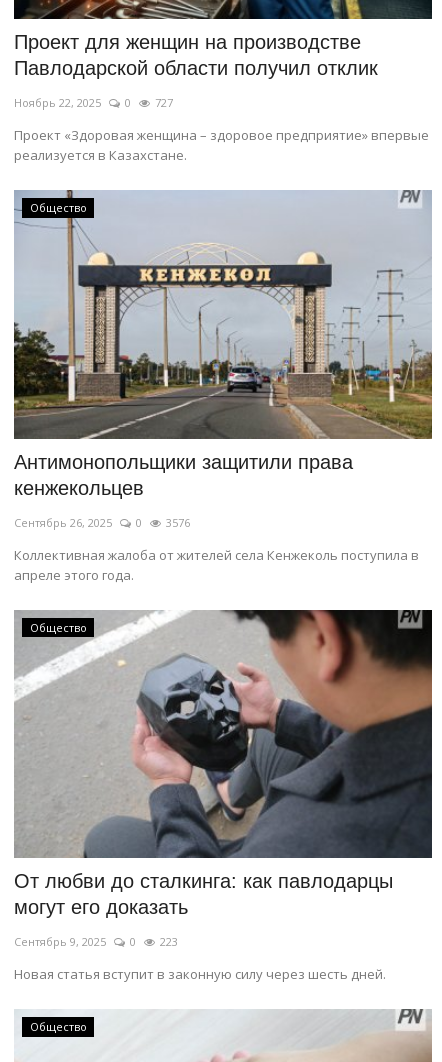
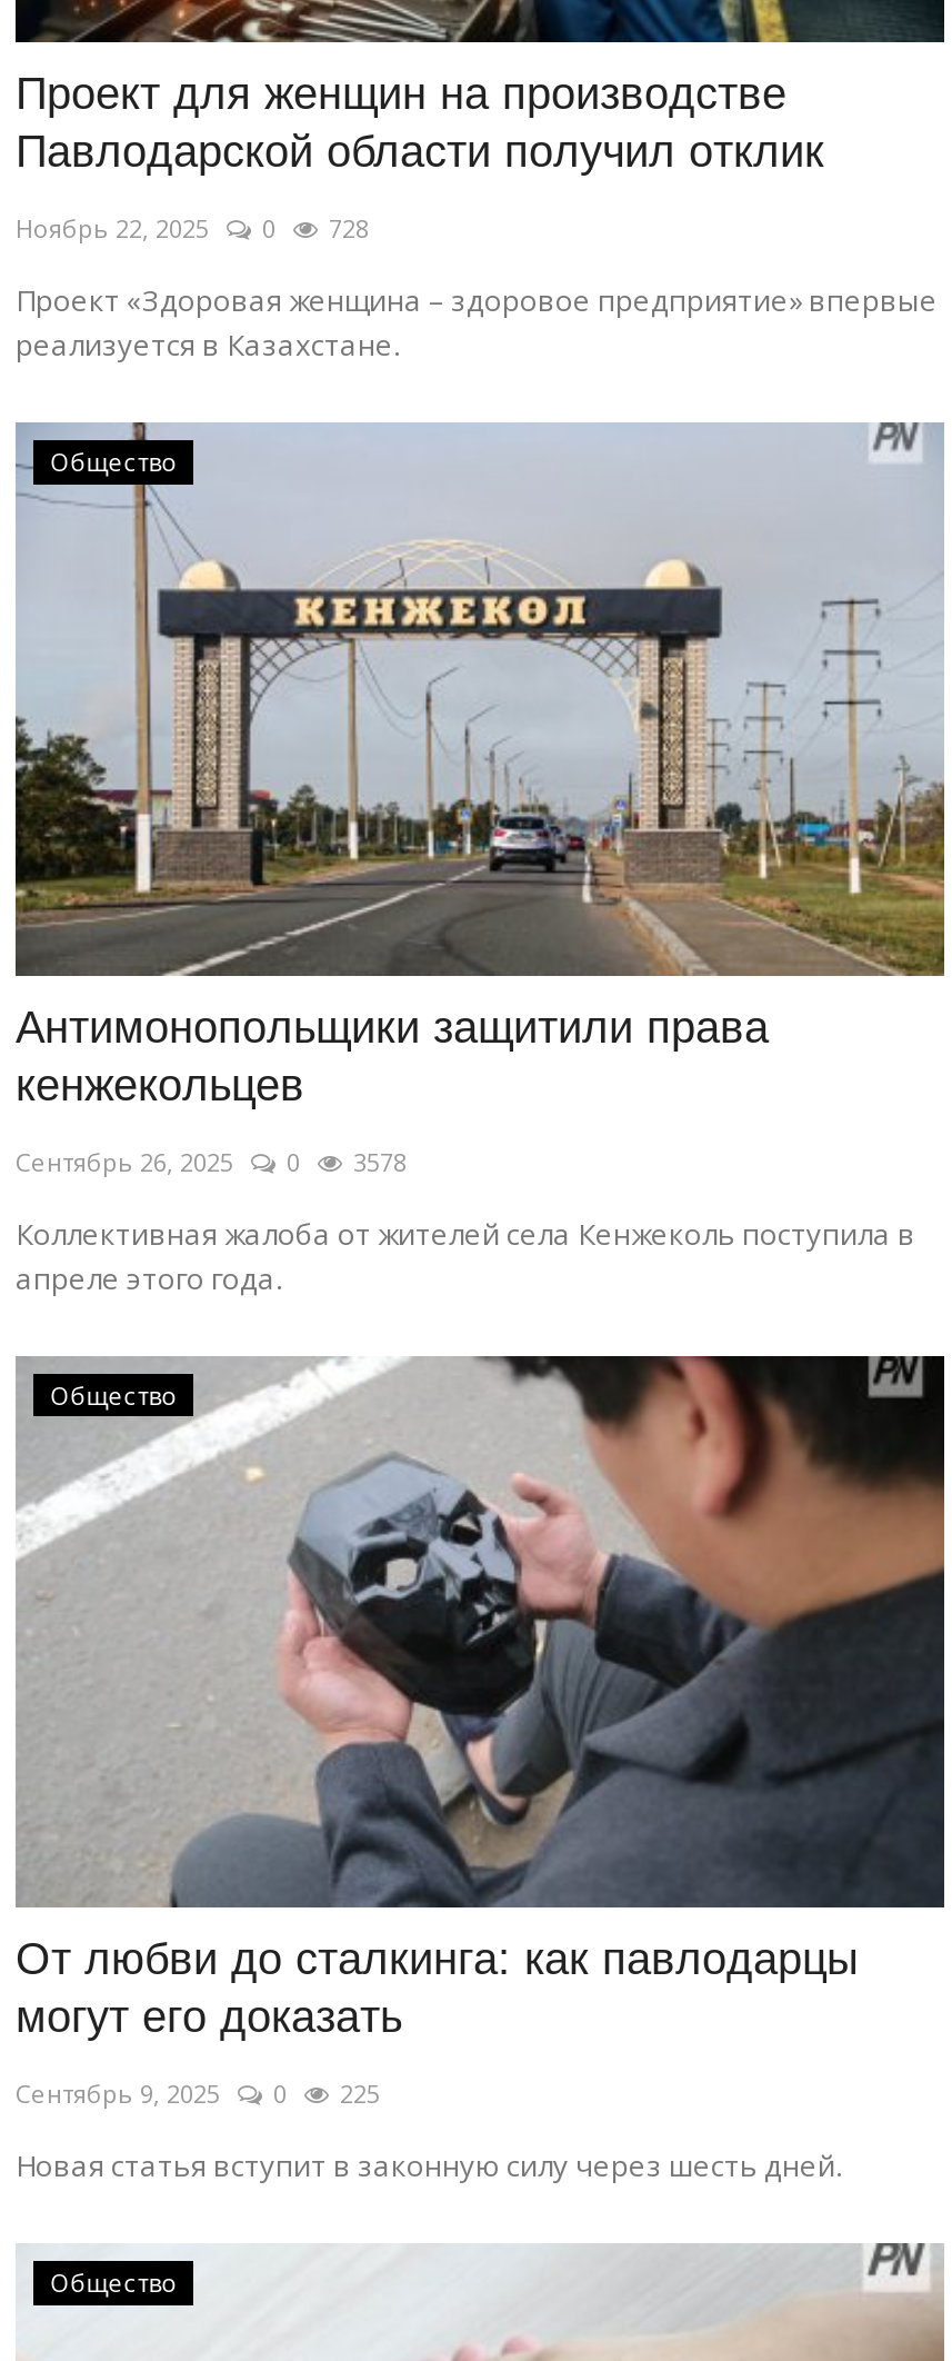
[14,95,173,110] Ноябрь 22, 2025 0 727 -> [16,211,369,244] Ноябрь 22, 2025 0 728
[14,514,190,529] Сентябрь 26, 2025 0 3576 -> [16,1144,407,1177] Сентябрь 26, 2025 0 3578
[14,934,178,949] Сентябрь 9, 2025 0 223 -> [16,2077,380,2110] Сентябрь 9, 2025 0 225

